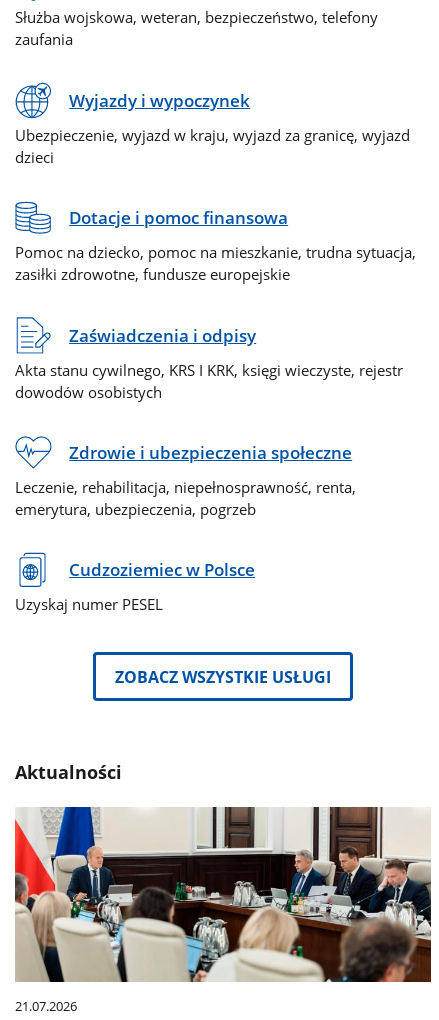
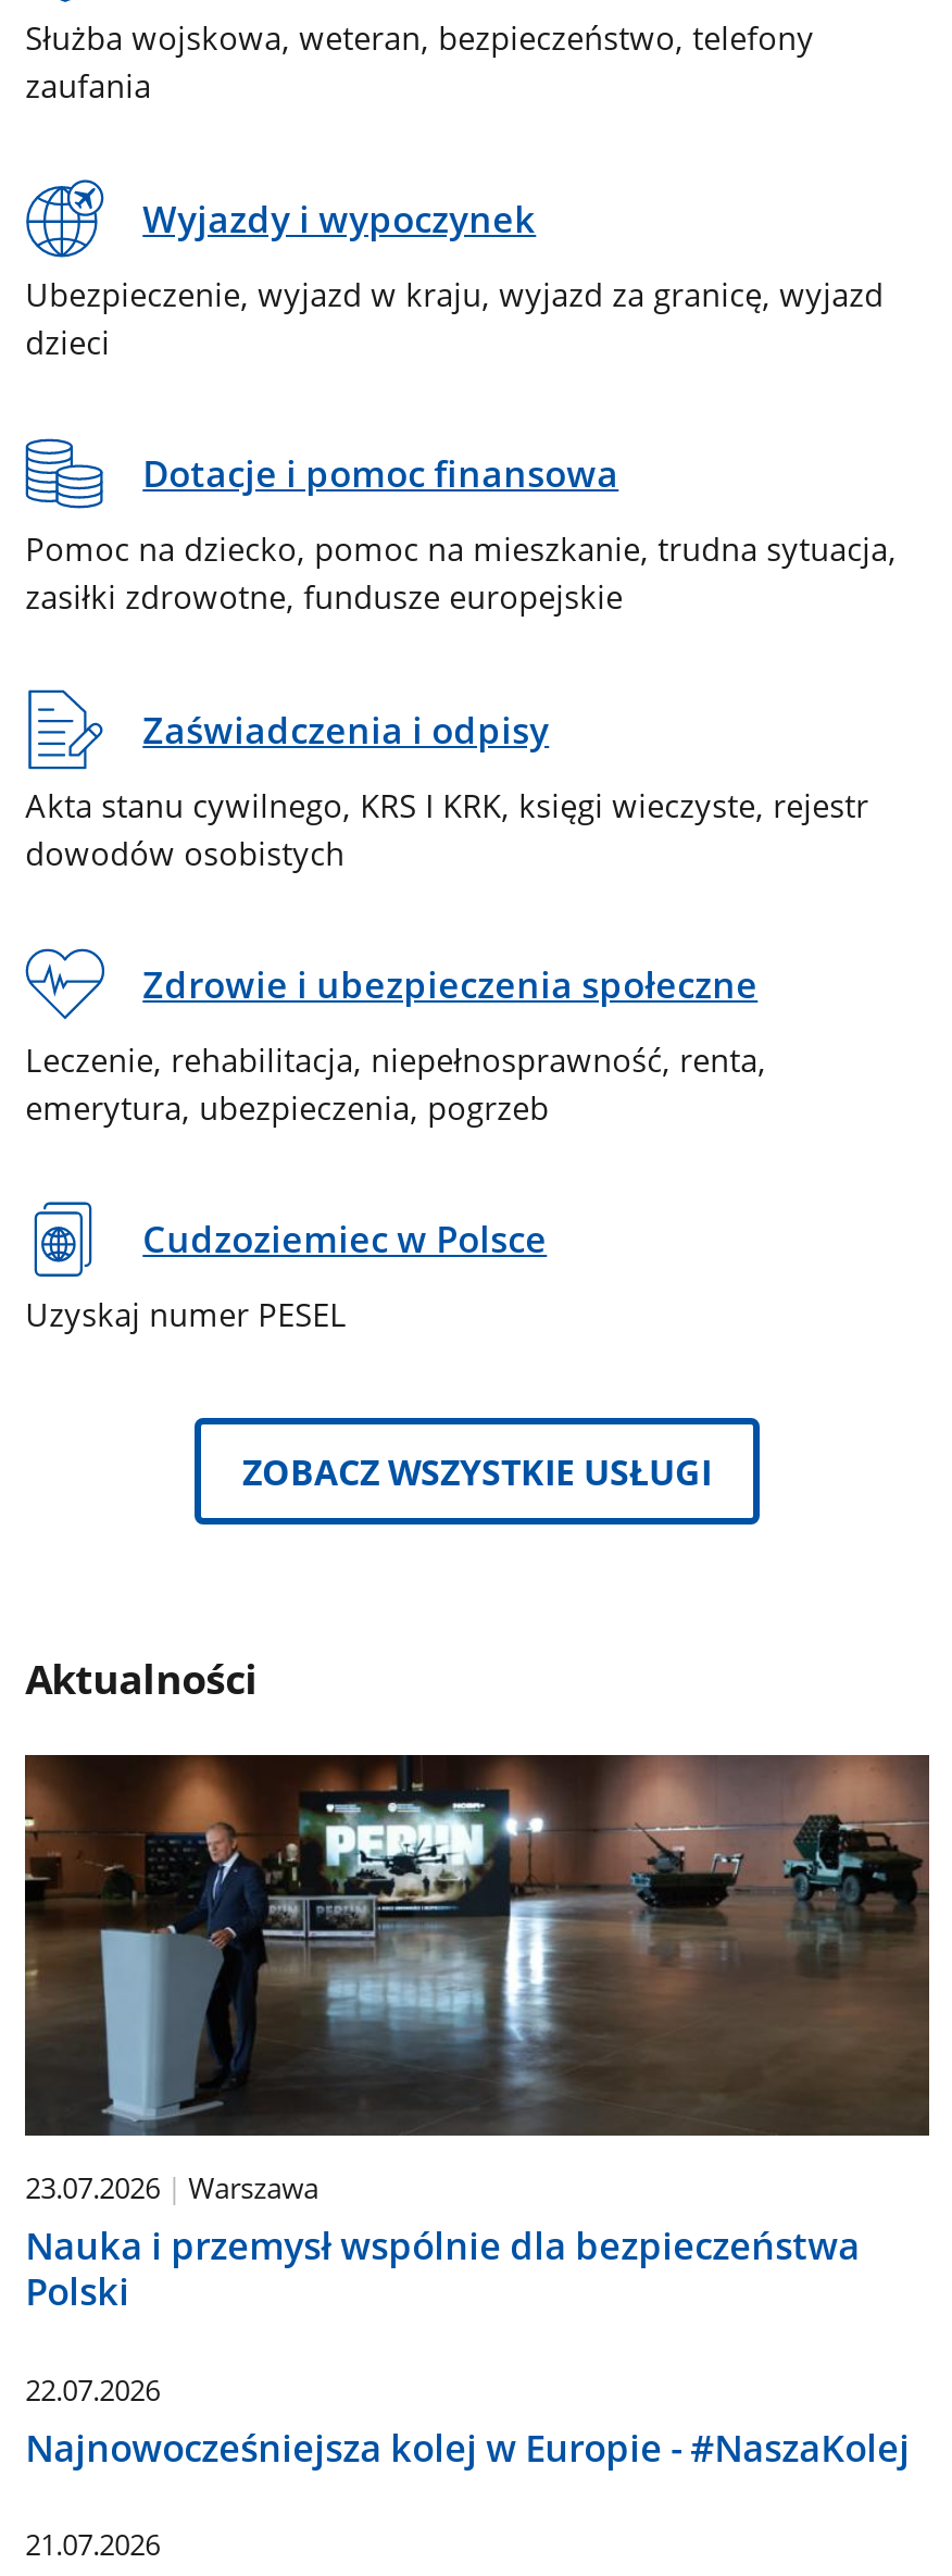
none -> [25,2168,910,2473] 23.07.2026 Warszawa | Nauka i przemysł wspólnie dla bezpieczeństwa | Polski | 22.07.2026 | Najnowocześniejsza kolej w Europie - #NaszaKolej
[14,806,431,943] [image] -> [23,1751,931,2138] [image]

